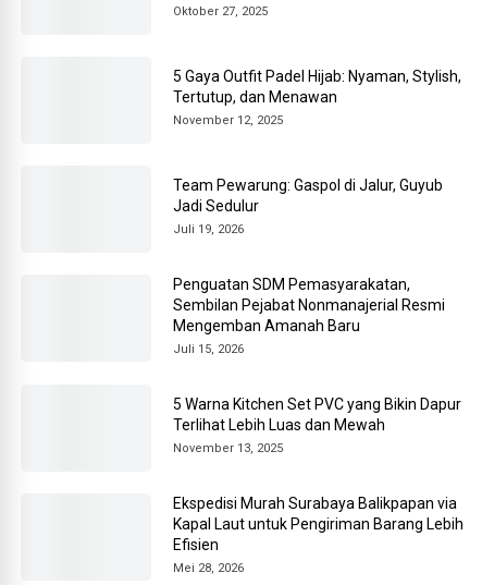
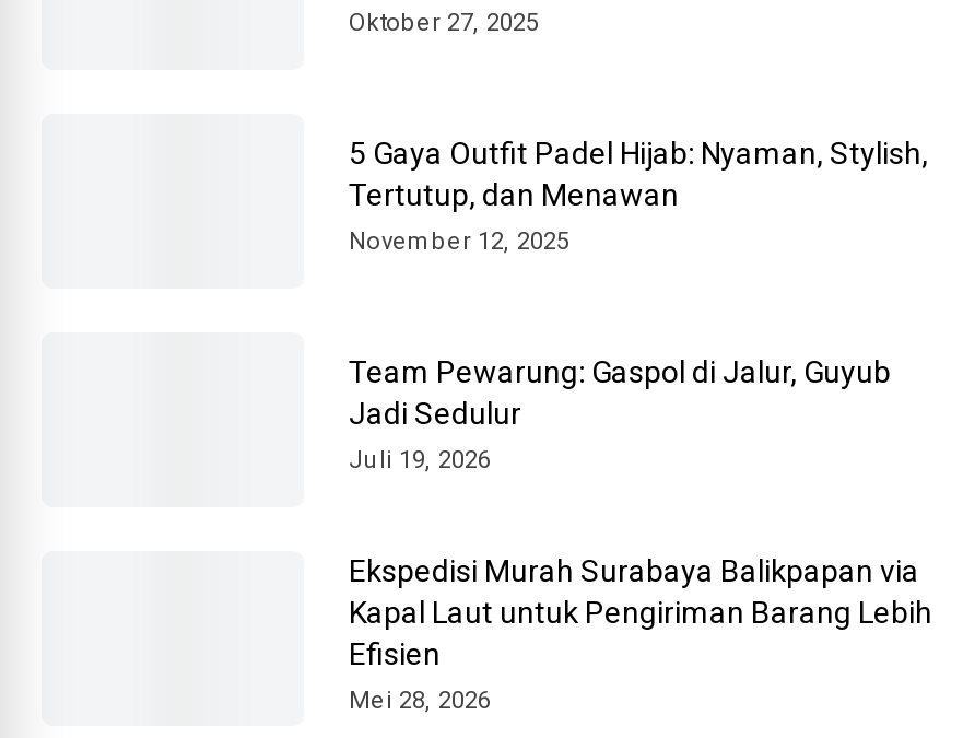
[174,276,462,455] Penguatan SDM Pemasyarakatan, | Sembilan Pejabat Nonmanajerial Resmi | Mengemban Amanah Baru | Juli 15, 2026 | 5 Warna Kitchen Set PVC yang Bikin Dapur | Terlihat Lebih Luas dan Mewah | November 13, 2025 -> none

